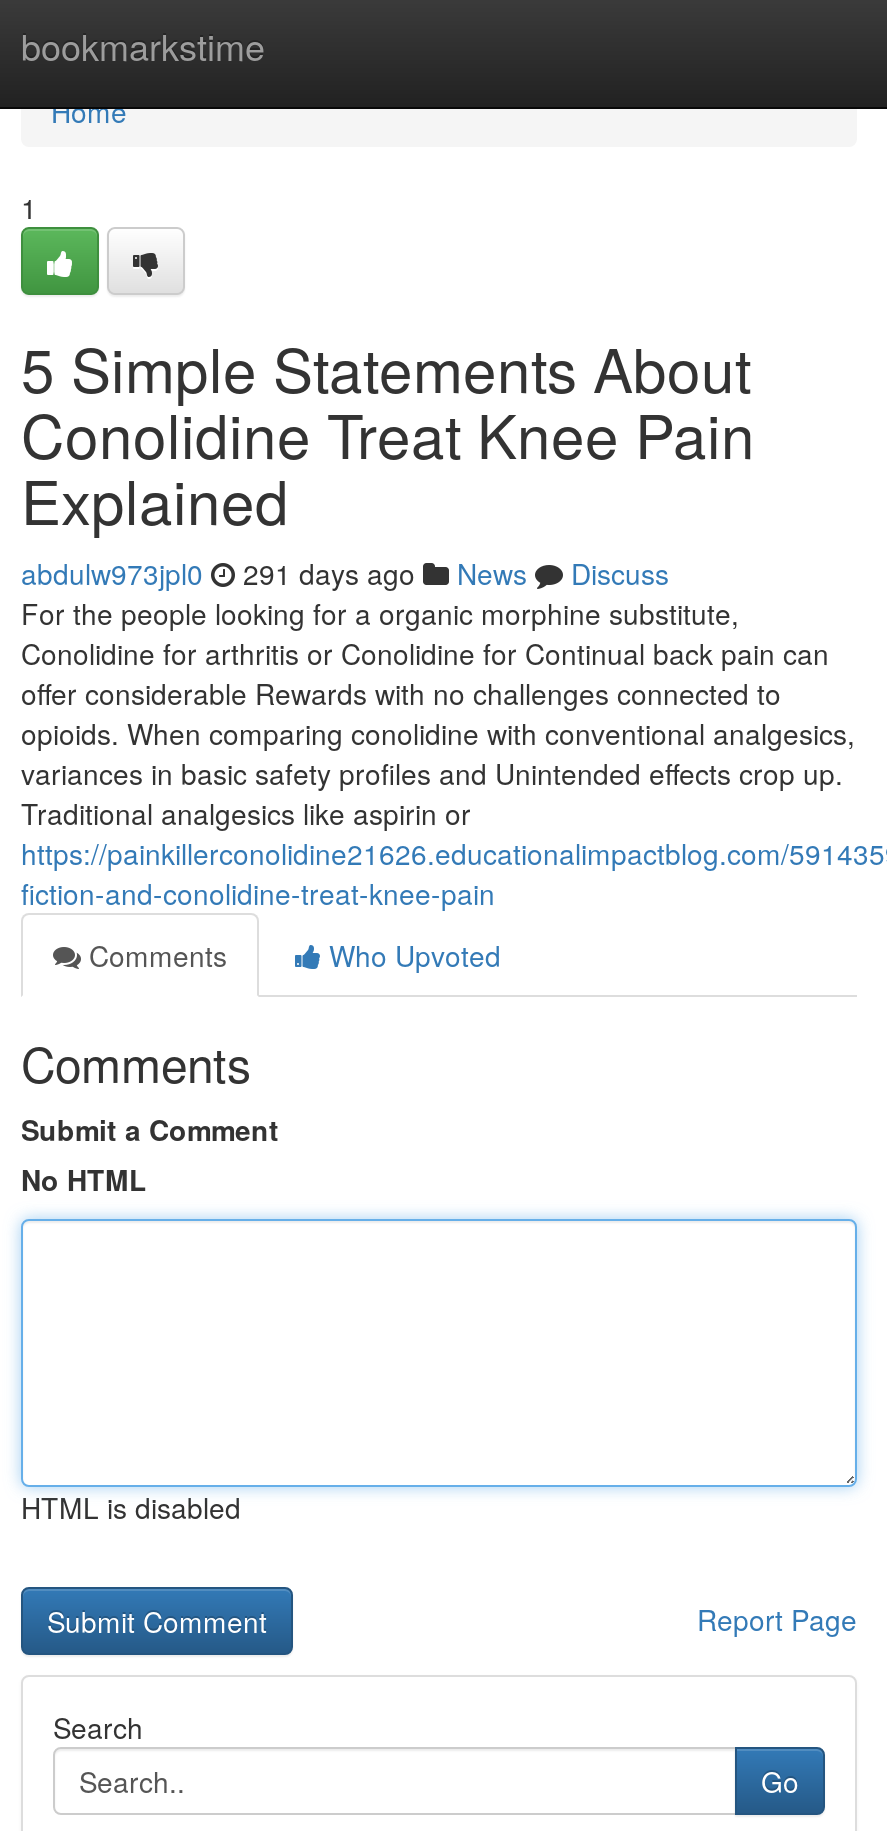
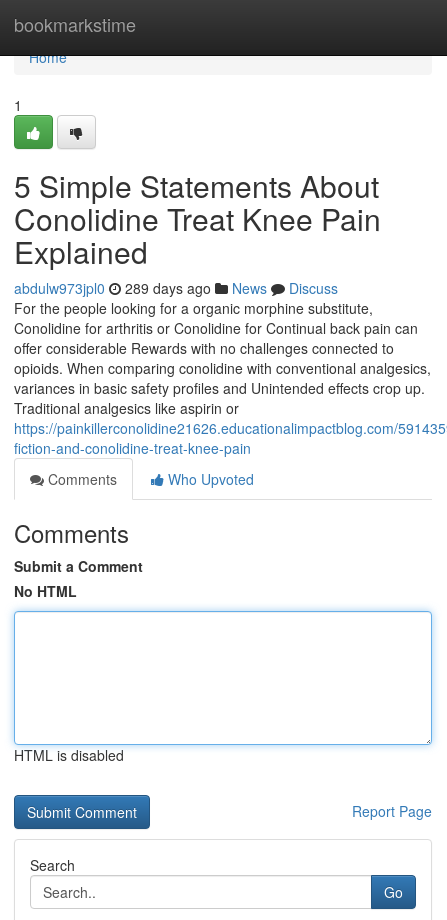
[21,553,669,593] abdulw973jpl0 291 days ago News Discuss -> [14,278,338,298] abdulw973jpl0 289 days ago News Discuss

